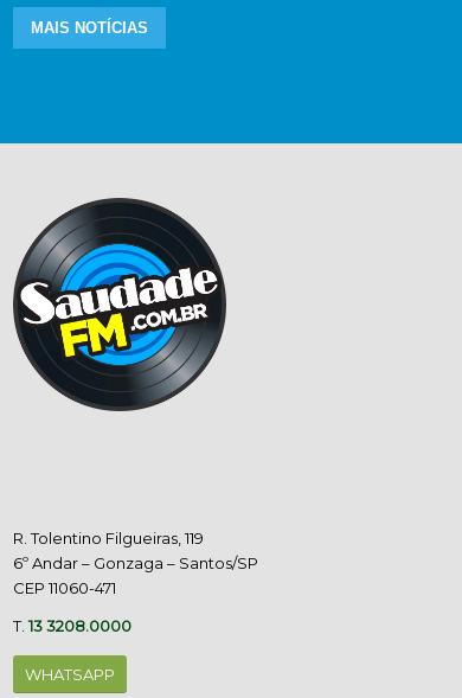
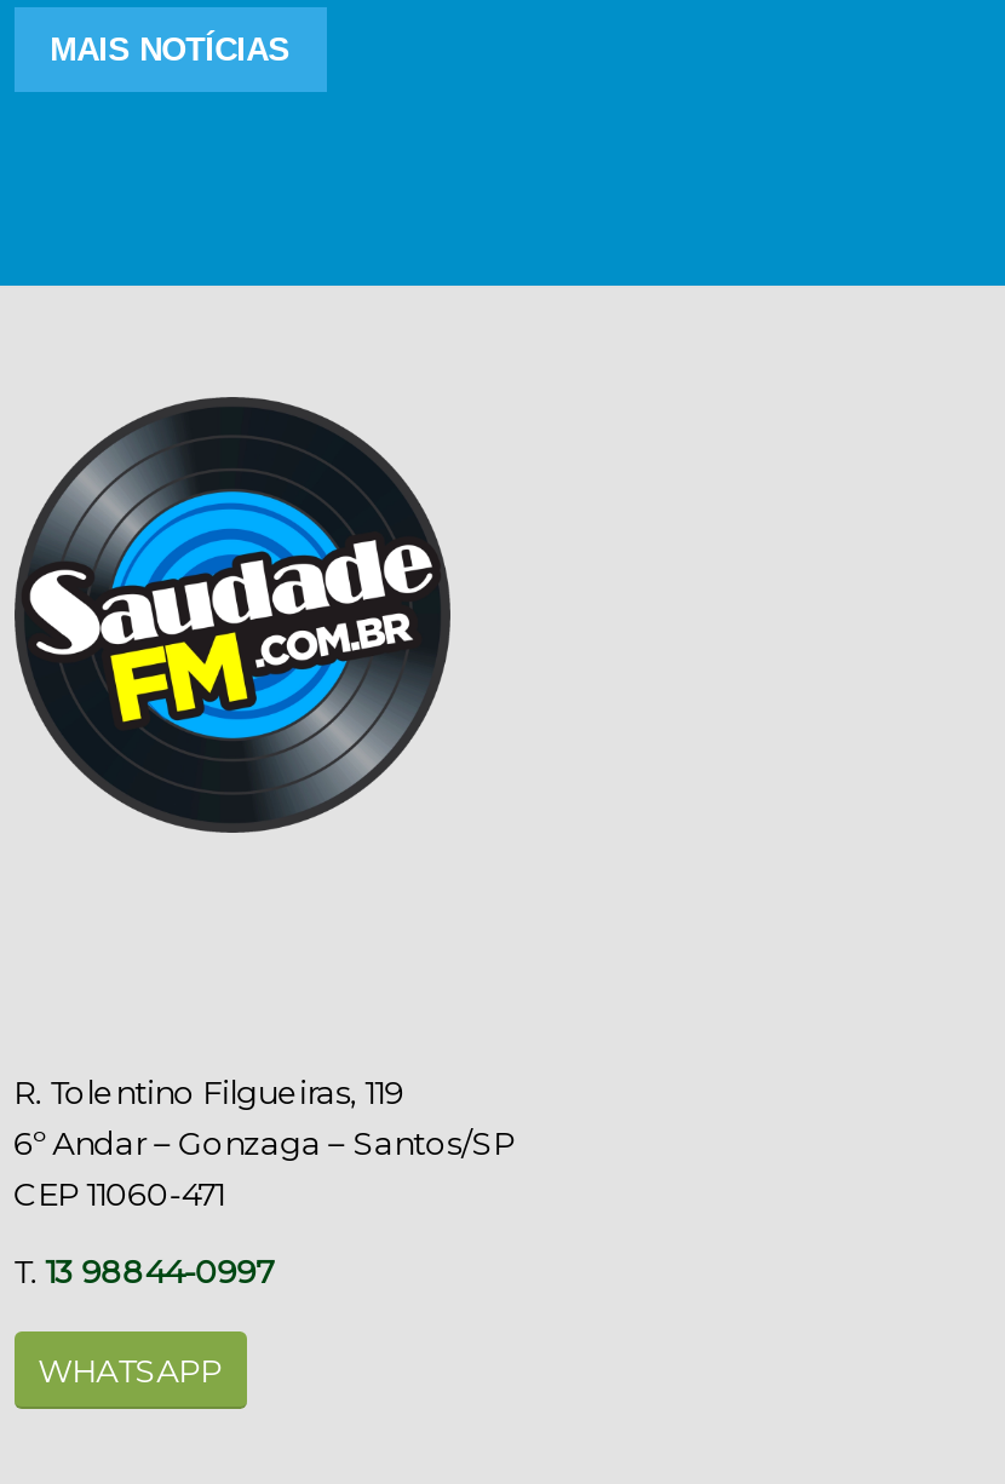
[13,617,131,636] T. 13 3208.0000 -> [14,1253,273,1291] T. 13 98844-0997

